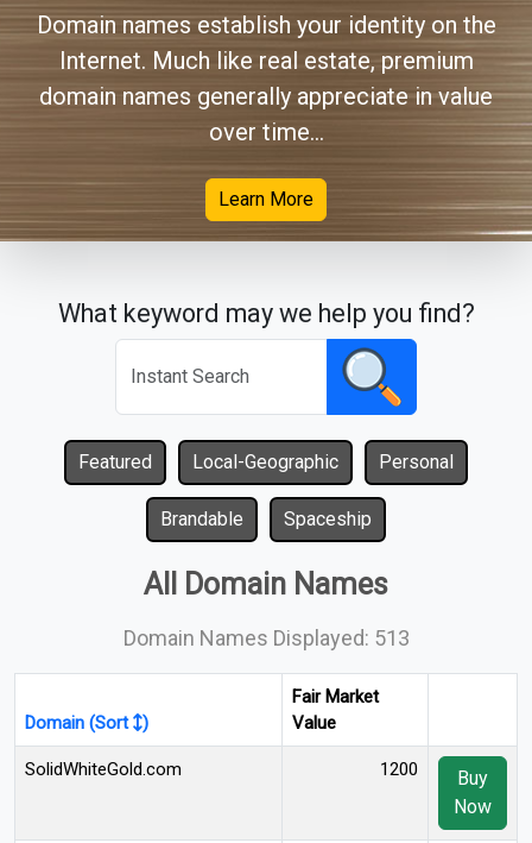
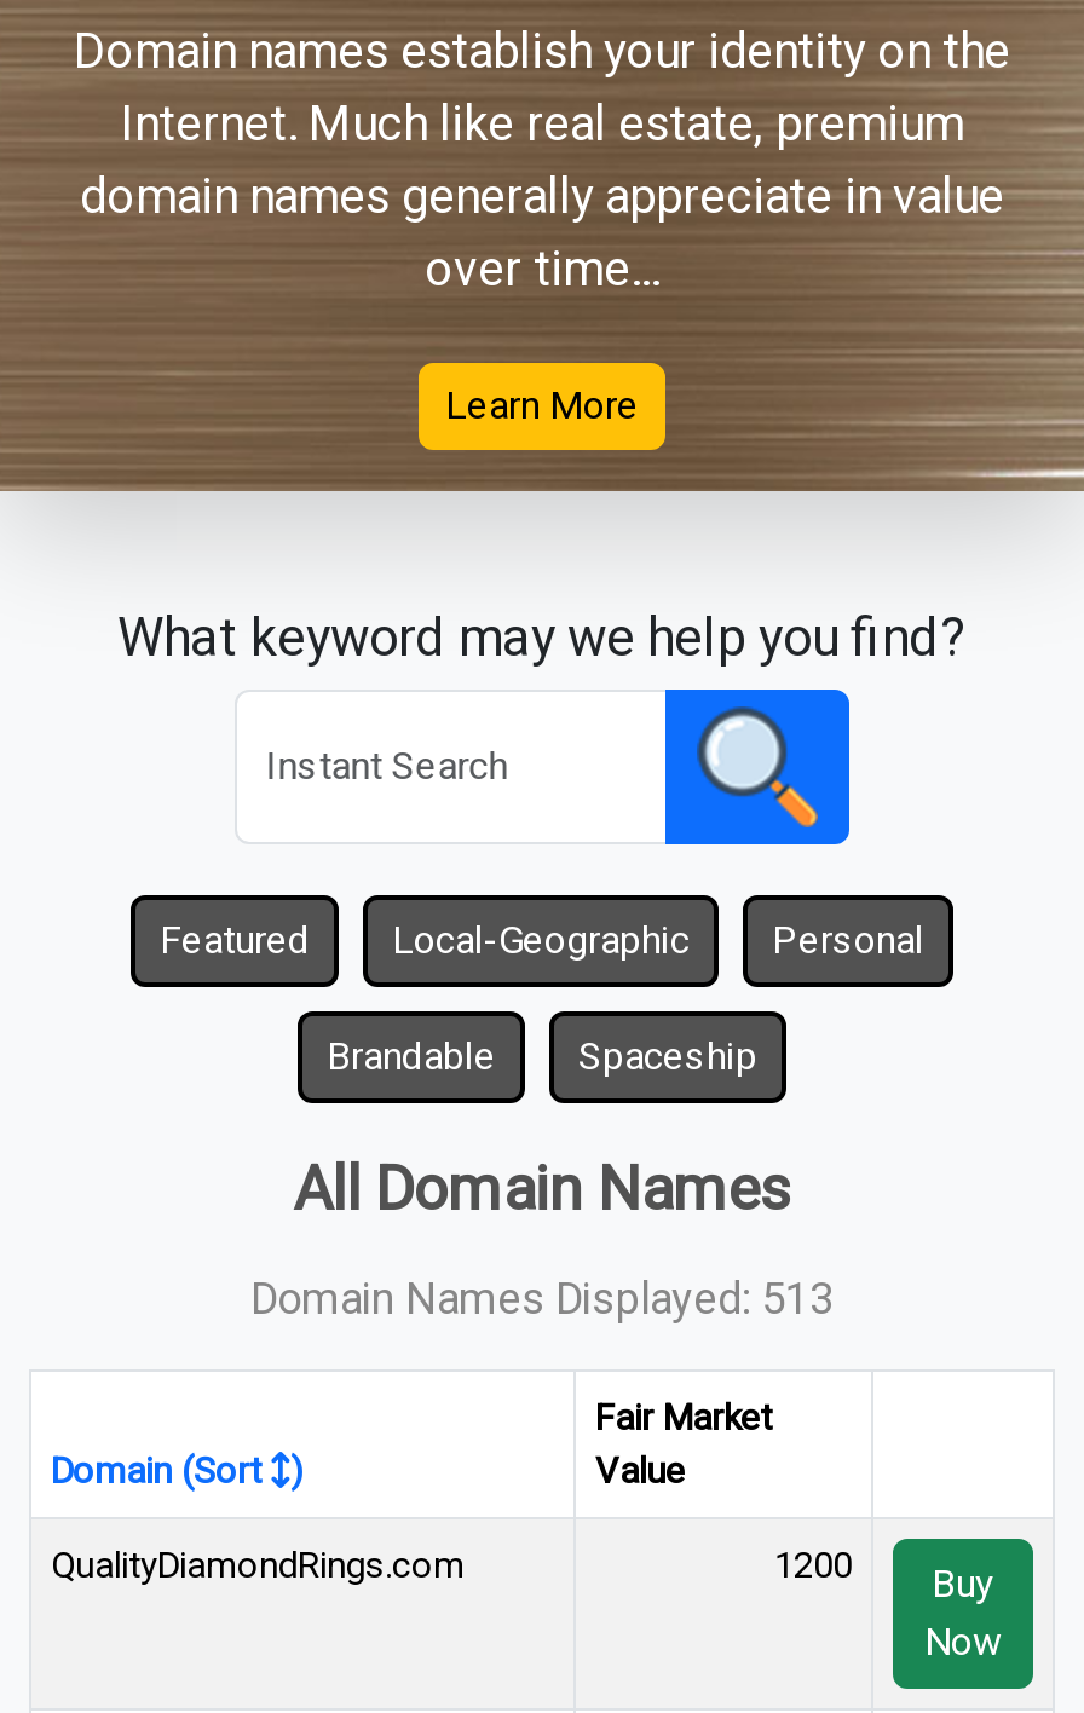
[25,759,182,780] SolidWhiteGold.com -> [51,1544,465,1587] QualityDiamondRings.com

